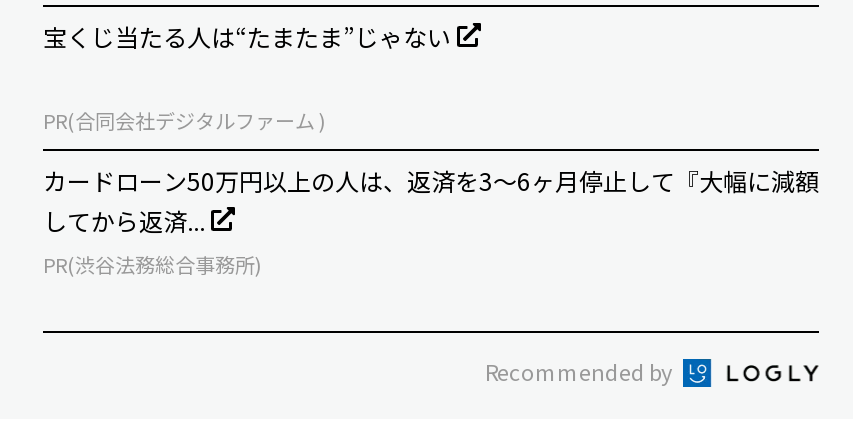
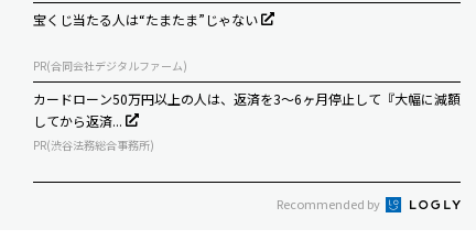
[43,105,327,135] PR(合同会社デジタルファーム ) -> [33,57,187,74] PR(合同会社デジタルファーム)

